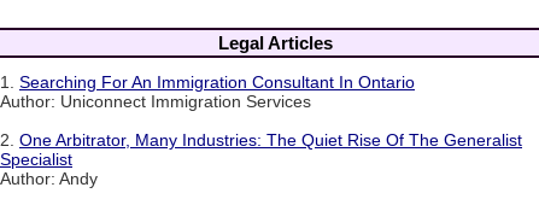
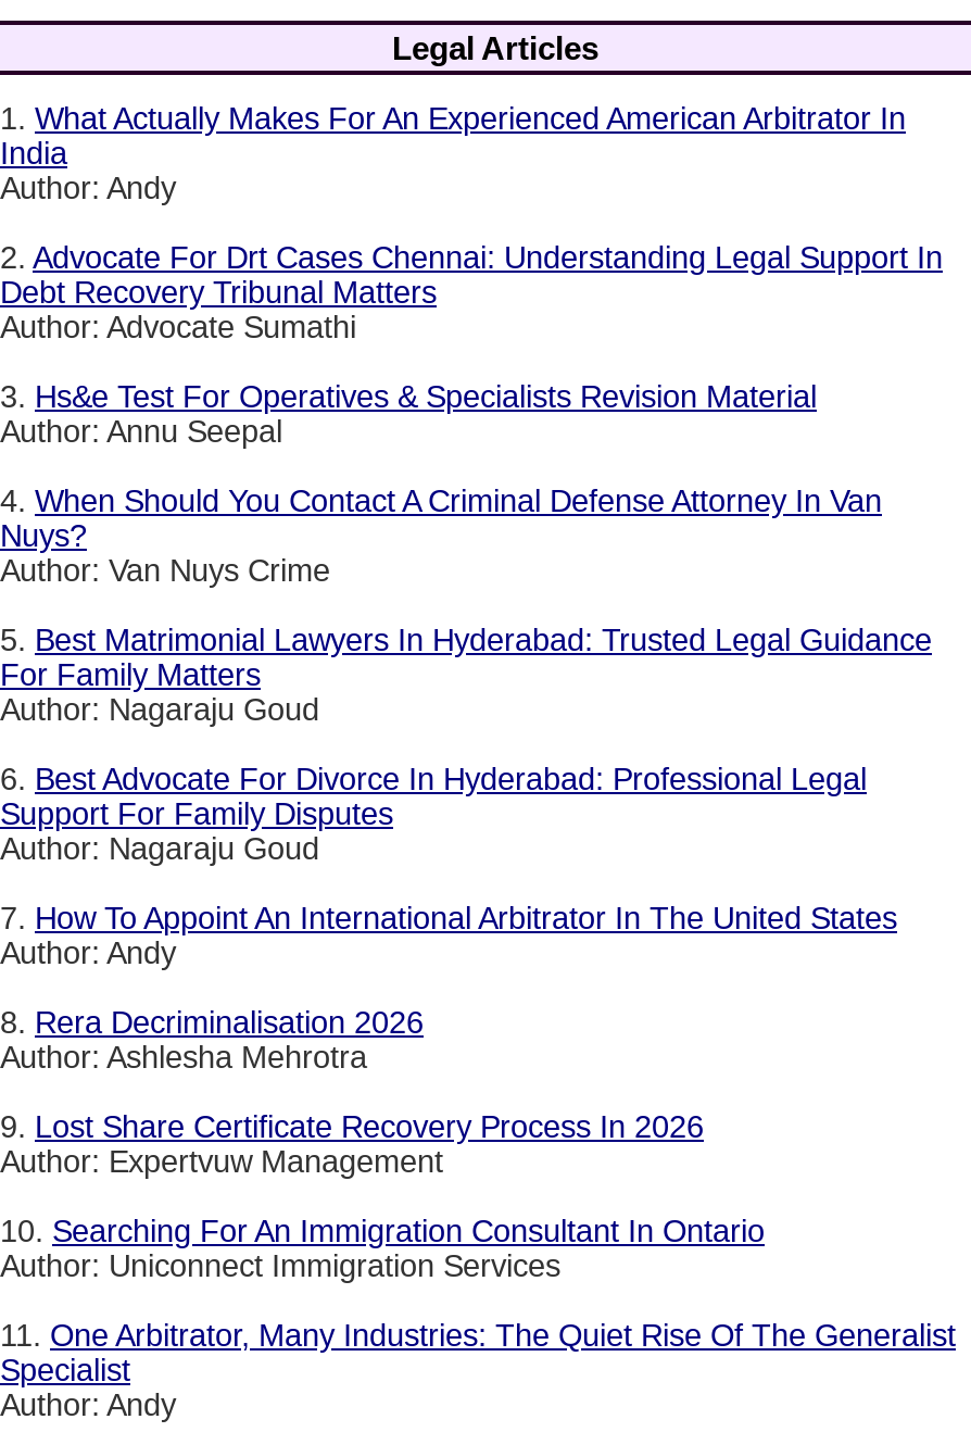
[0,73,415,92] 1. Searching For An Immigration Consultant In Ontario -> [0,101,943,1249] 1. What Actually Makes For An Experienced American Arbitrator In | India | Author: Andy | 2. Advocate For Drt Cases Chennai: Understanding Legal Support In | Debt Recovery Tribunal Matters | Author: Advocate Sumathi | 3. Hs&e Test For Operatives & Specialists Revision Material | Author: Annu Seepal | 4. When Should You Contact A Criminal Defense Attorney In Van | Nuys? | Author: Van Nuys Crime | 5. Best Matrimonial Lawyers In Hyderabad: Trusted Legal Guidance | For Family Matters | Author: Nagaraju Goud | 6. Best Advocate For Divorce In Hyderabad: Professional Legal | Support For Family Disputes | Author: Nagaraju Goud | 7. How To Appoint An International Arbitrator In The United States | Author: Andy | 8. Rera Decriminalisation 2026 | Author: Ashlesha Mehrotra | 9. Lost Share Certificate Recovery Process In 2026 | Author: Expertvuw Management | 10. Searching For An Immigration Consultant In Ontario
[0,130,522,150] 2. One Arbitrator, Many Industries: The Quiet Rise Of The Generalist -> [0,1318,956,1353] 11. One Arbitrator, Many Industries: The Quiet Rise Of The Generalist

